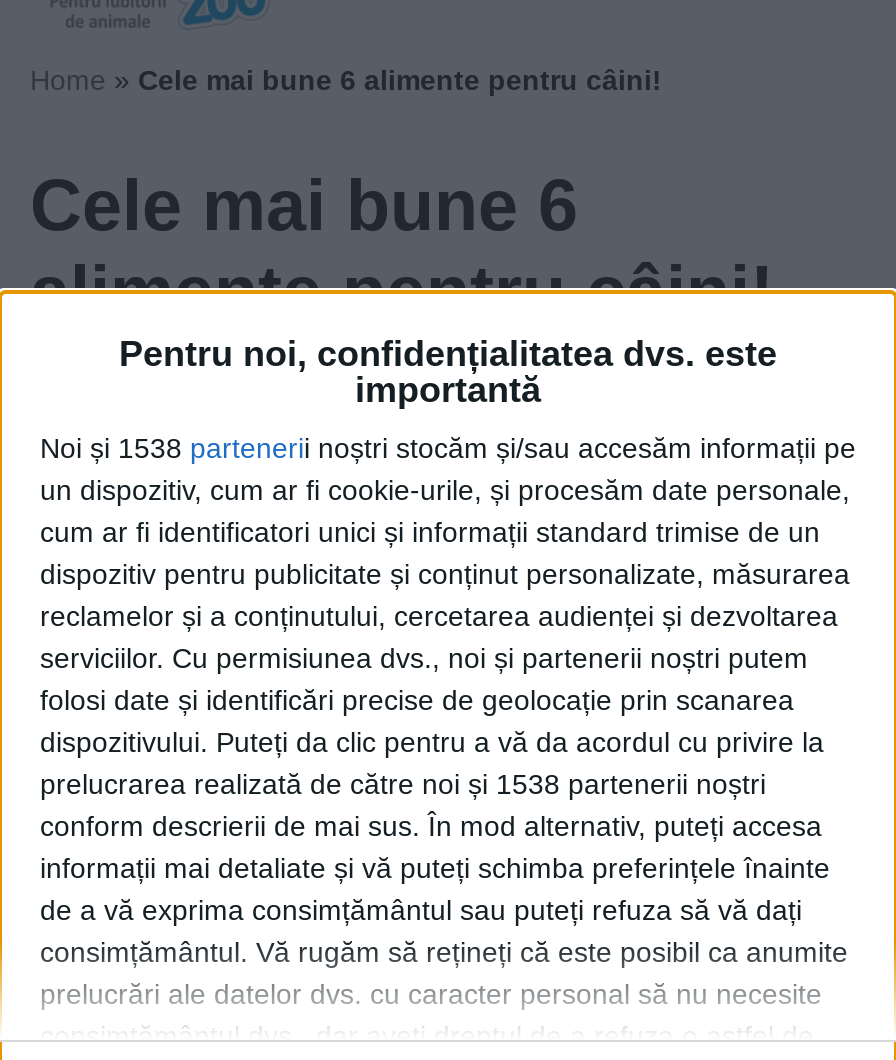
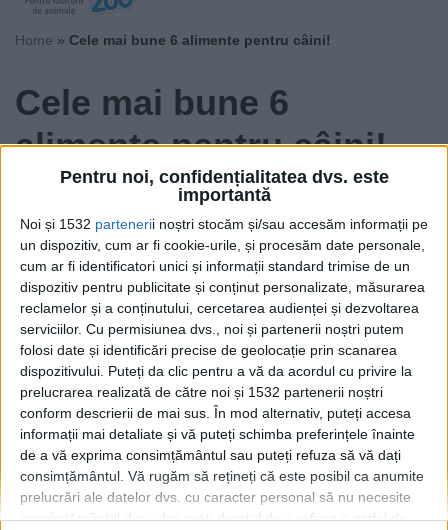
[40,433,856,465] Noi și 1538 parteneri i noștri stocăm și/sau accesăm informații pe -> [20,216,428,232] Noi și 1532 parteneri i noștri stocăm și/sau accesăm informații pe
[40,769,766,801] prelucrarea realizată de către noi și 1538 partenerii noștri -> [20,384,383,400] prelucrarea realizată de către noi și 1532 partenerii noștri

